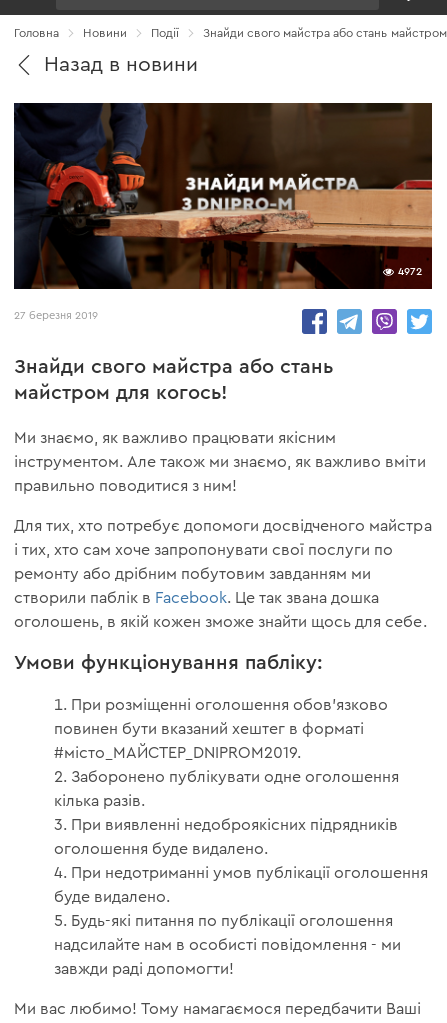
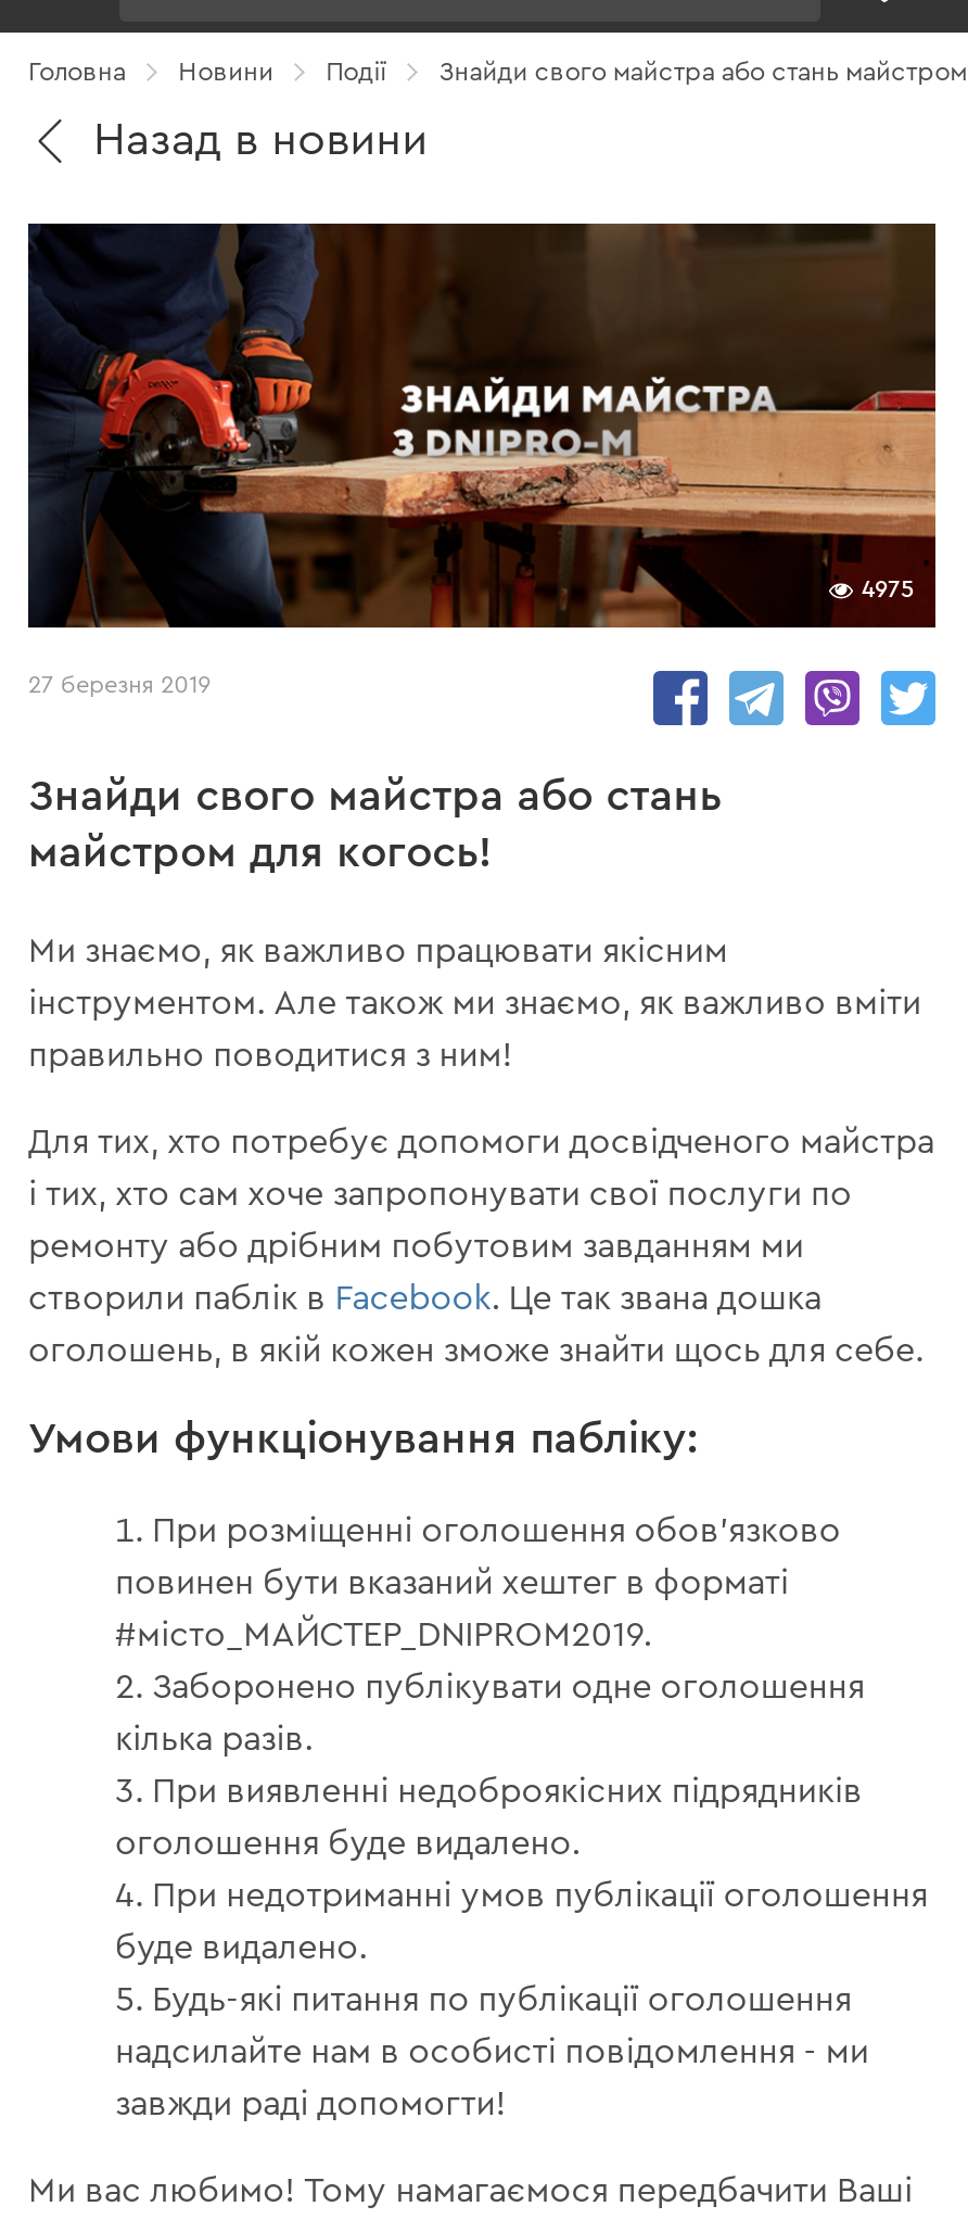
[398,266,422,277] 4972 -> [862,577,914,601] 4975

